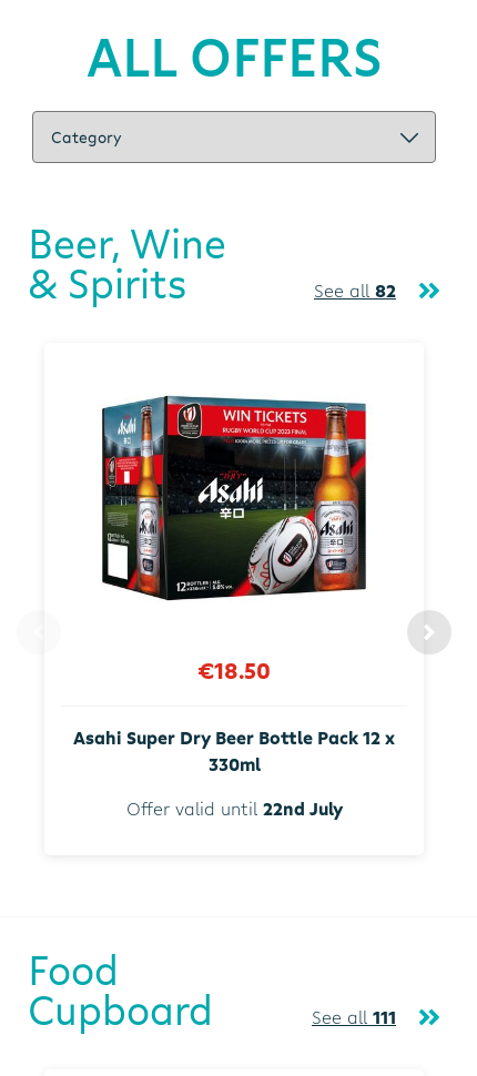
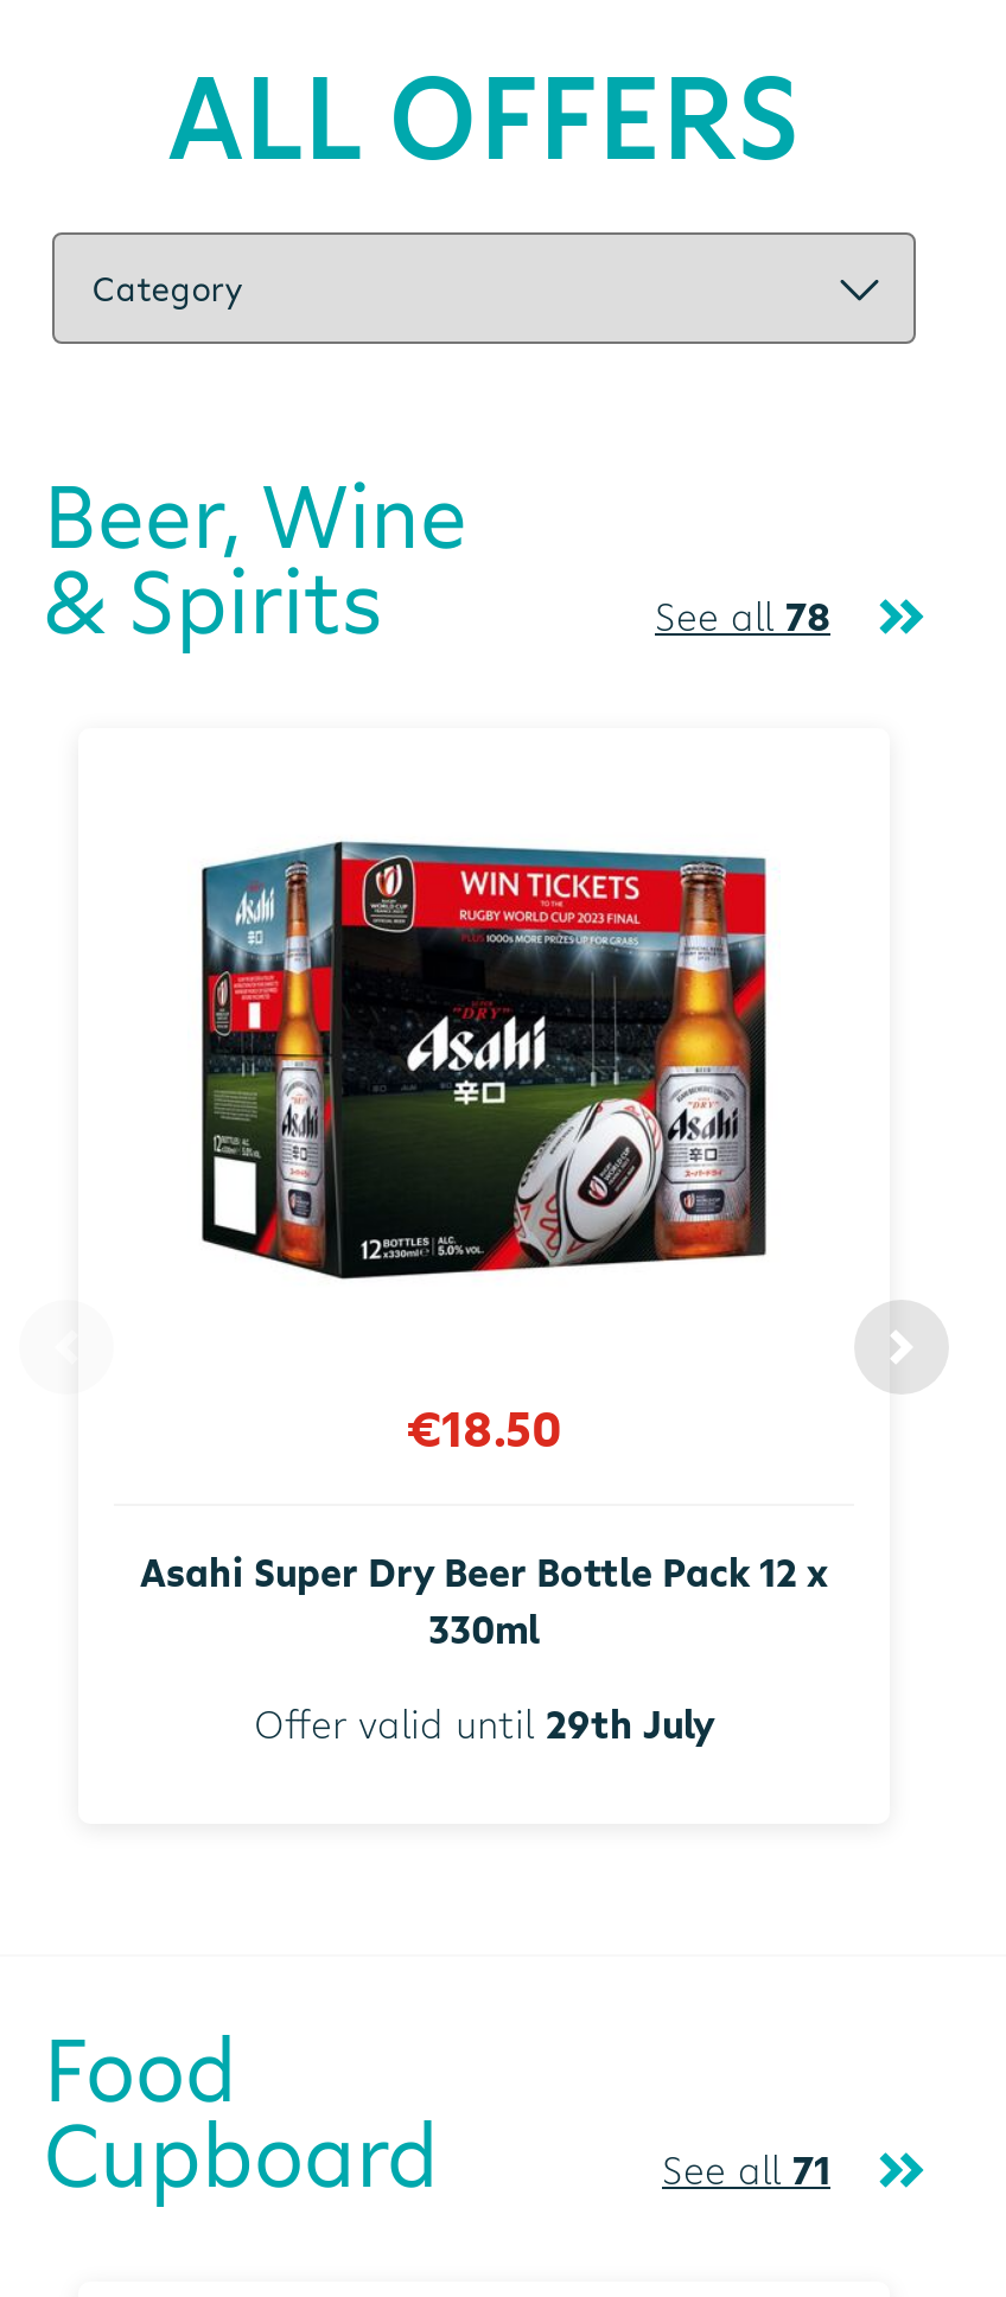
[314,278,396,303] See all 82 -> [655,591,830,643] See all 78
[126,796,342,820] Offer valid until 22nd July -> [254,1697,714,1749] Offer valid until 29th July
[312,1005,396,1029] See all 111 -> [662,2143,830,2195] See all 71

